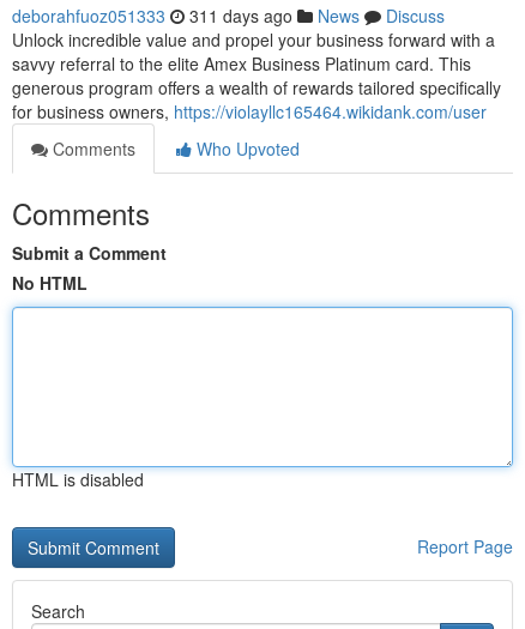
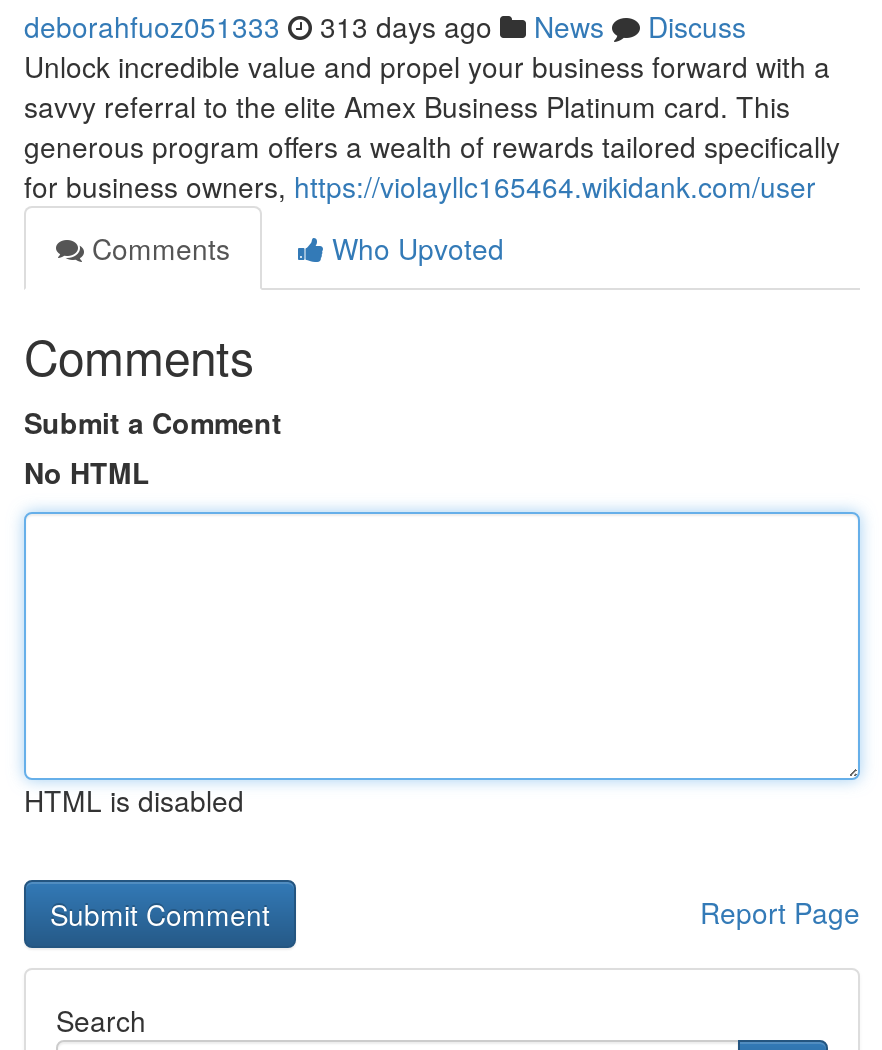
[12,4,445,28] deborahfuoz051333 311 days ago News Discuss -> [24,6,746,46] deborahfuoz051333 313 days ago News Discuss

